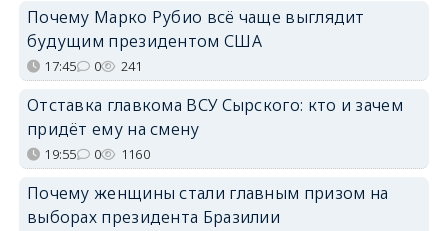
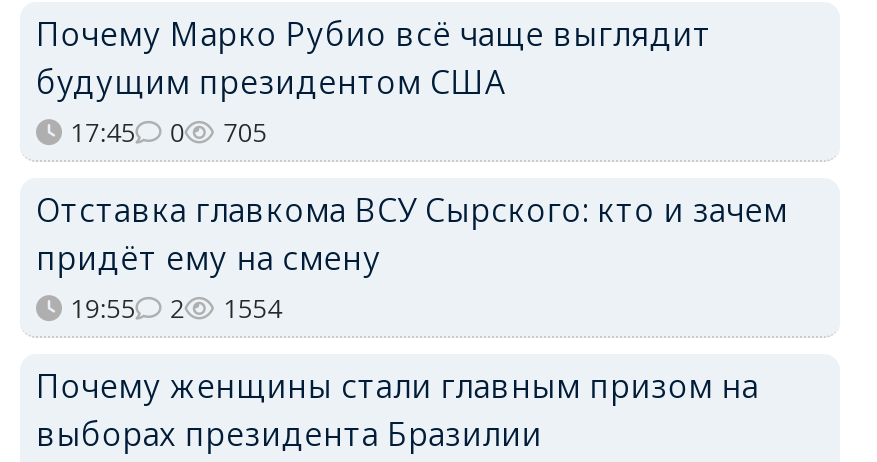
[44,57,143,75] 17:45 0 241 -> [71,114,267,150] 17:45 0 705
[94,145,101,163] 0 -> [170,290,185,326] 2
[121,145,150,163] 1160 -> [223,290,282,326] 1554

